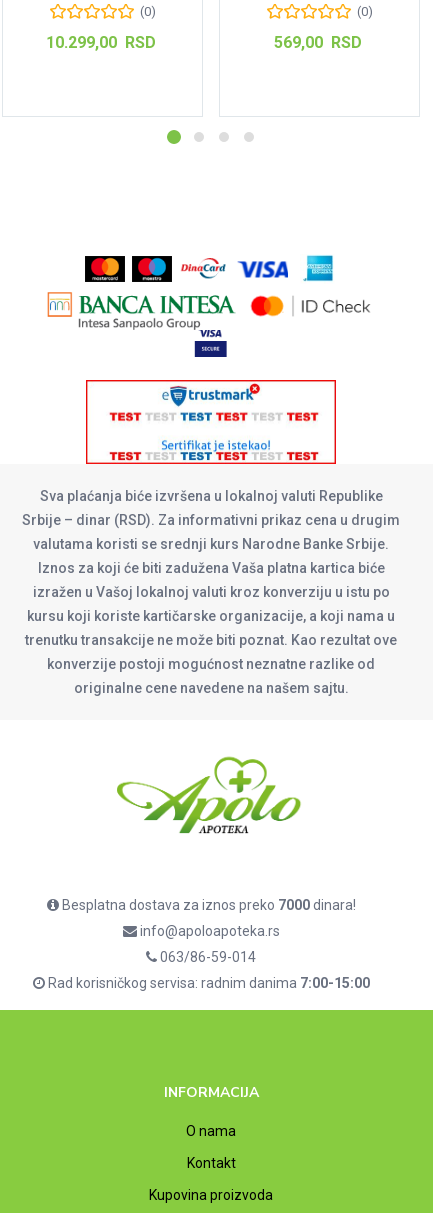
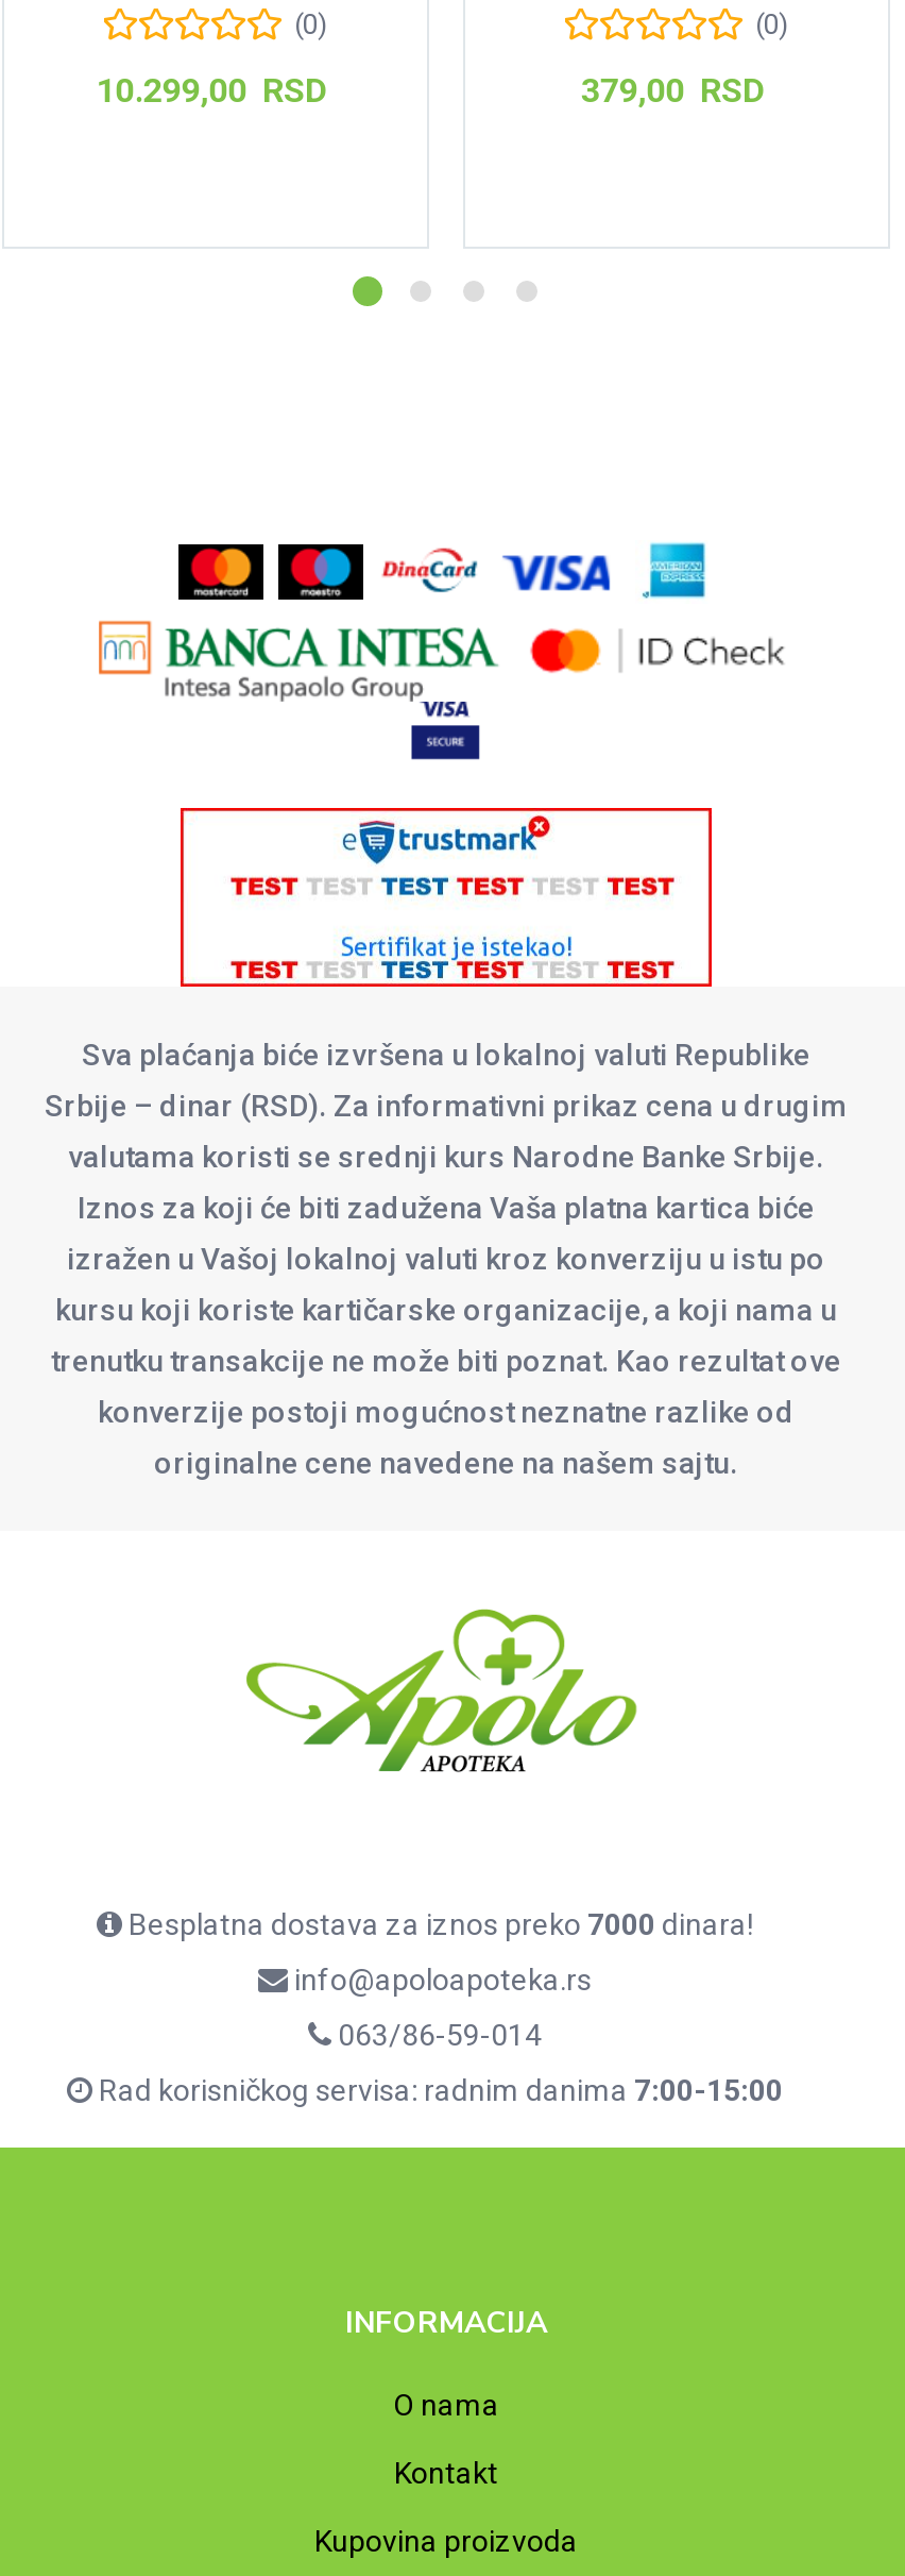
[274,33,361,52] 569,00 RSD -> [581,70,766,110] 379,00 RSD

